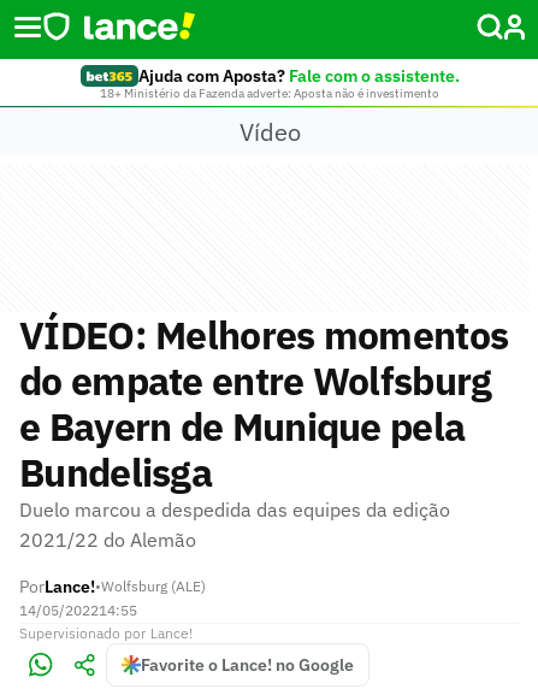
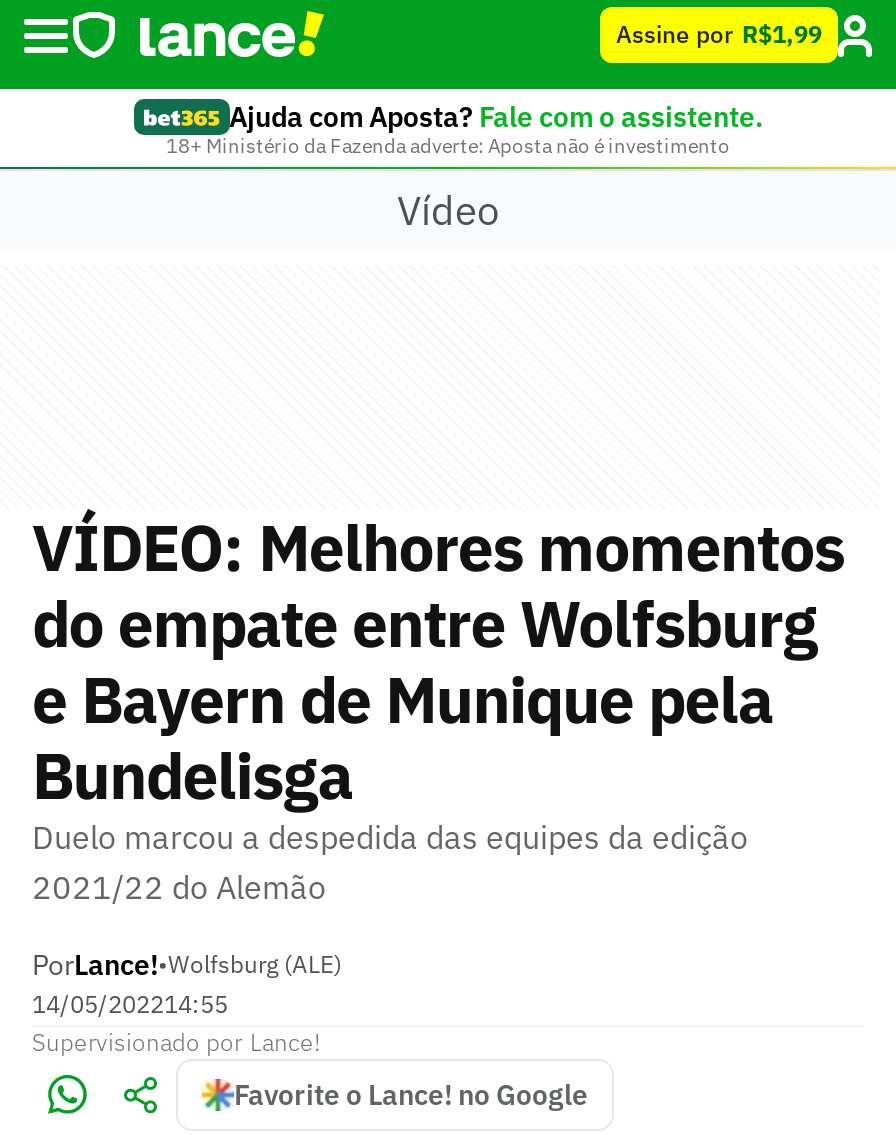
none -> [616,19,822,49] Assine por R$1,99

